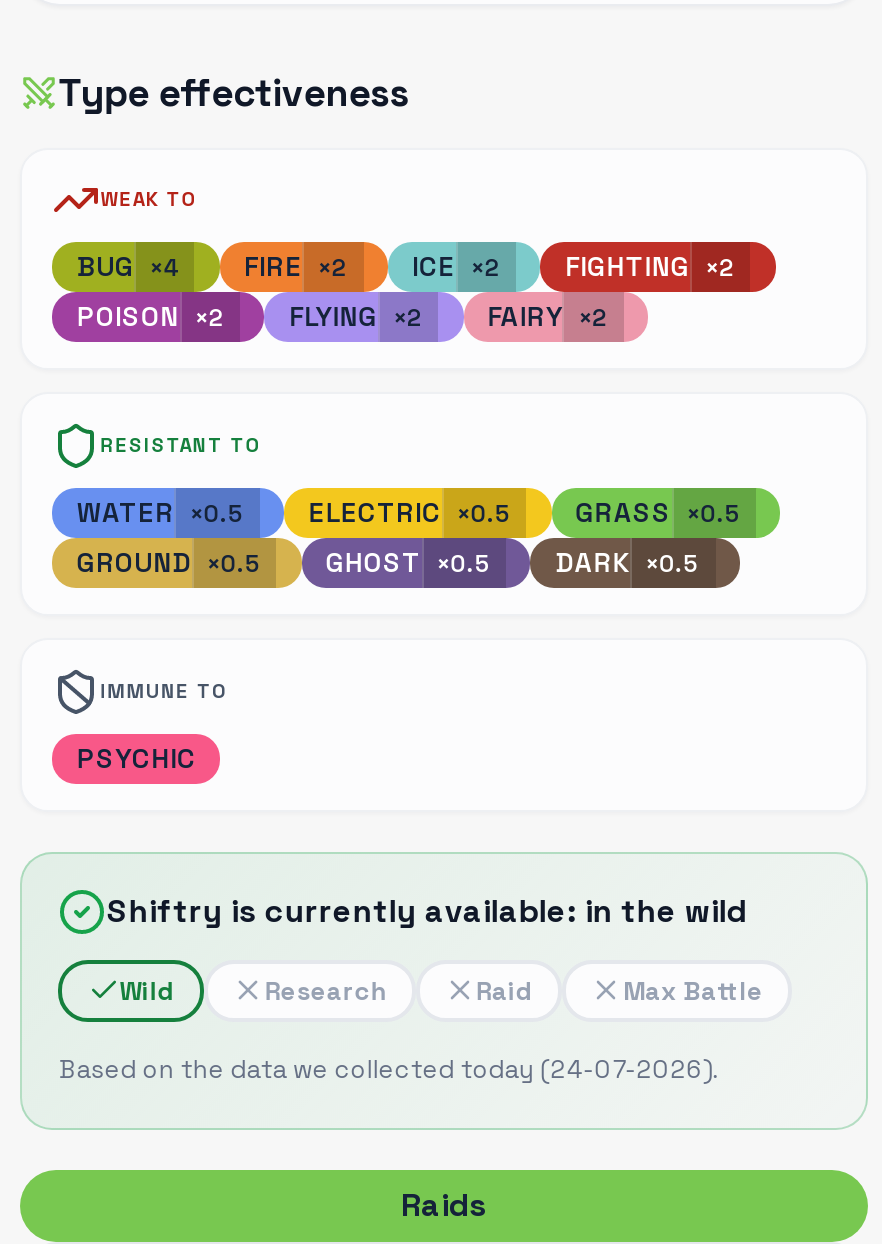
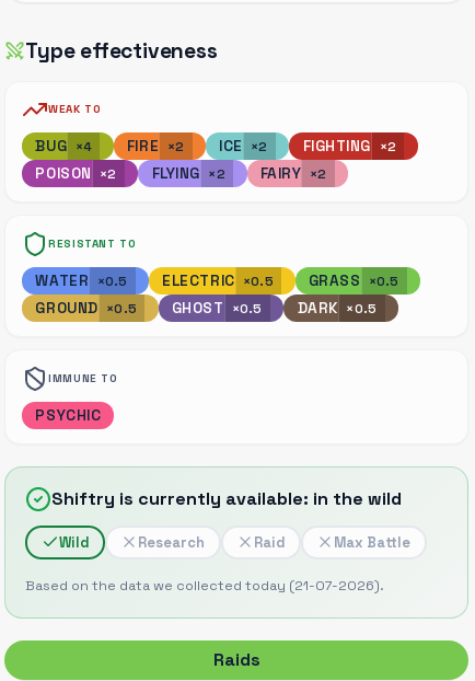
[59,1053,721,1085] Based on the data we collected today (24-07-2026). -> [26,577,385,594] Based on the data we collected today (21-07-2026).

